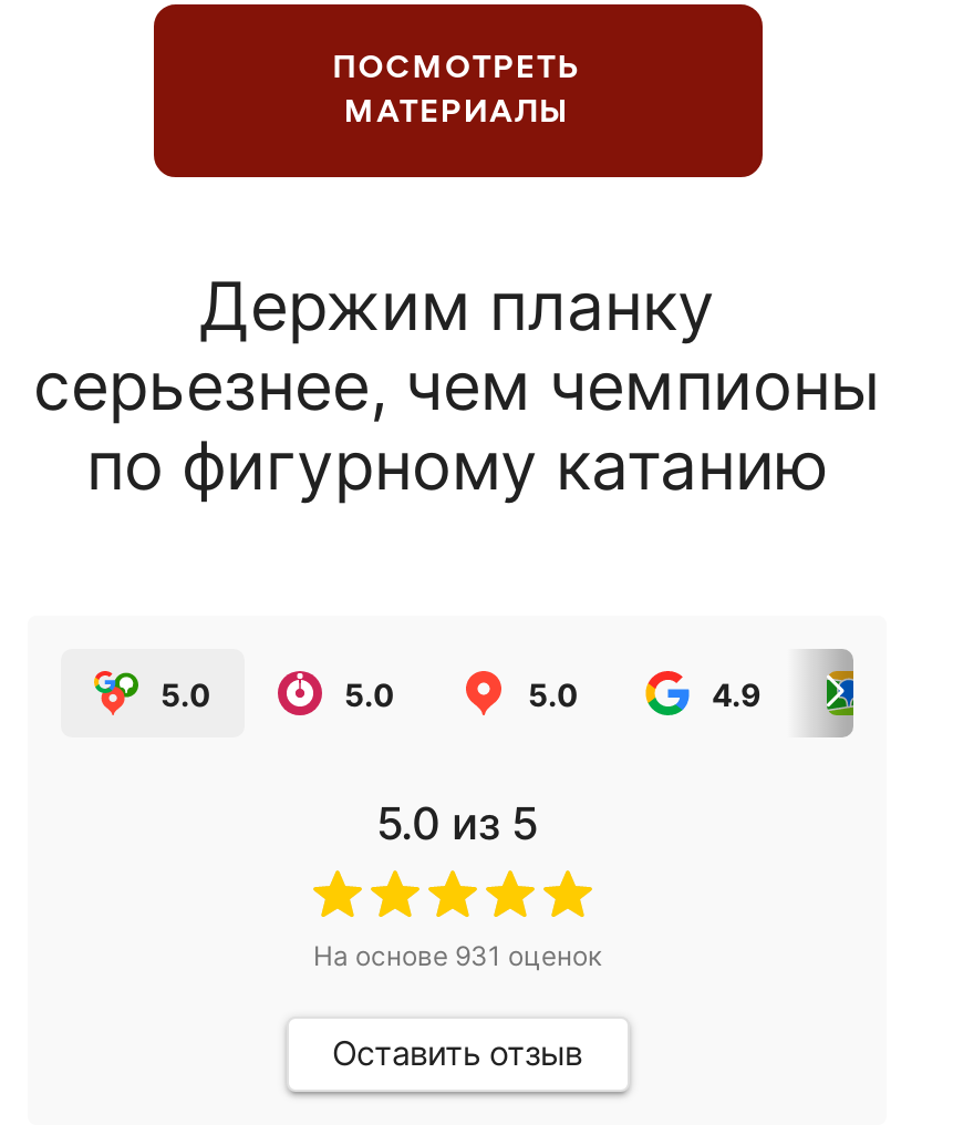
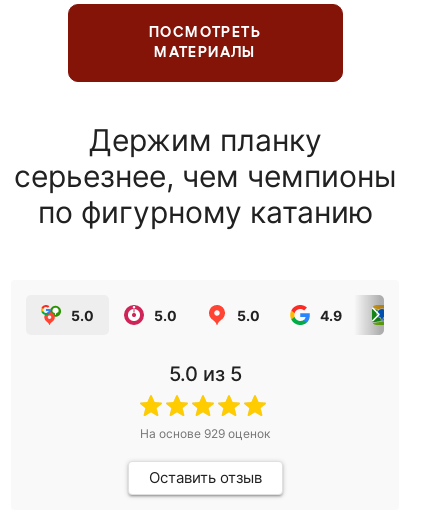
[313,939,601,972] На основе 931 оценок -> [140,426,270,441] На основе 929 оценок

